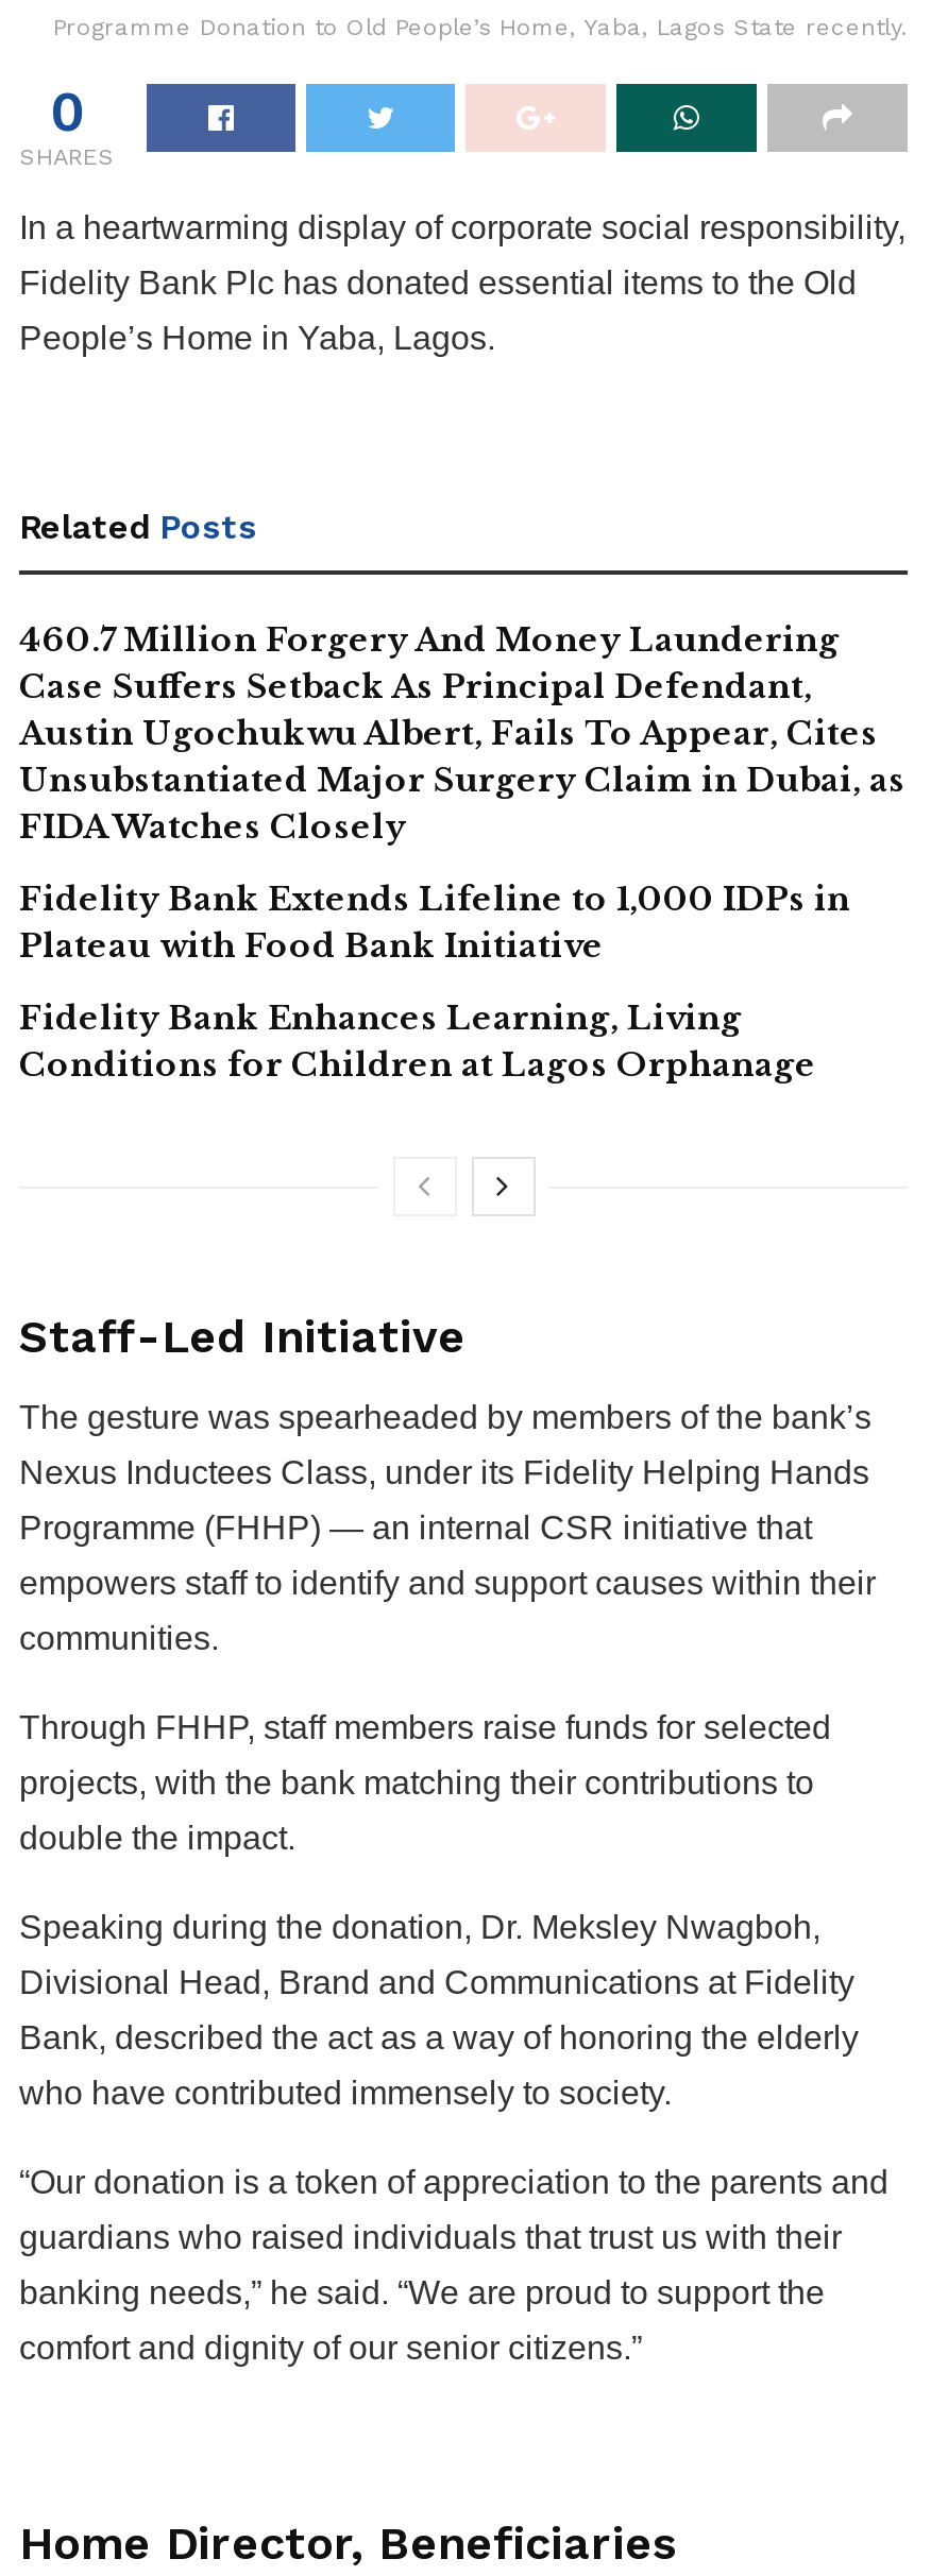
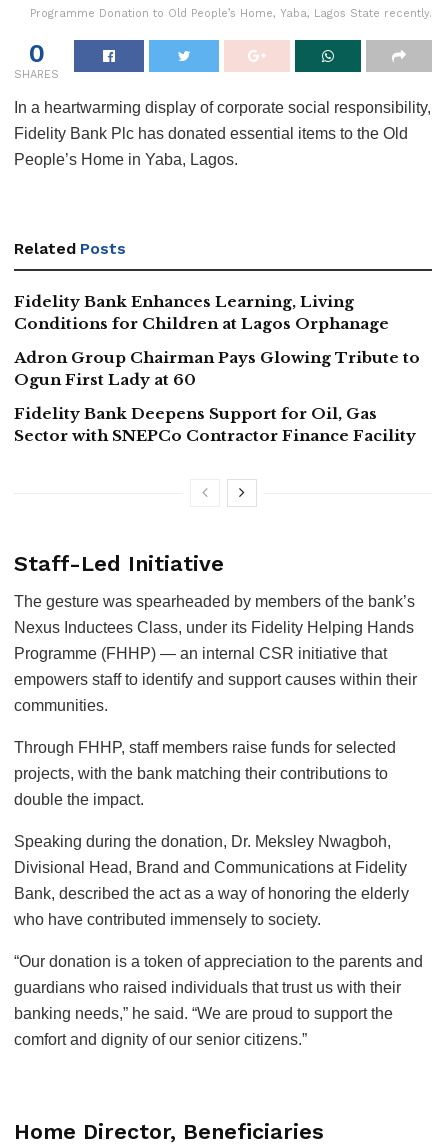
[19,619,905,965] 460.7 Million Forgery And Money Laundering | Case Suffers Setback As Principal Defendant, | Austin Ugochukwu Albert, Fails To Appear, Cites | Unsubstantiated Major Surgery Claim in Dubai, as | FIDA Watches Closely | Fidelity Bank Extends Lifeline to 1,000 IDPs in | Plateau with Food Bank Initiative -> none
moved [19,997,816,1084] -> [14,292,389,333]: Fidelity Bank Enhances Learning, Living | Conditions for Children at Lagos Orphanage
none -> [14,348,420,445] Adron Group Chairman Pays Glowing Tribute to | Ogun First Lady at 60 | Fidelity Bank Deepens Support for Oil, Gas | Sector with SNEPCo Contractor Finance Facility

